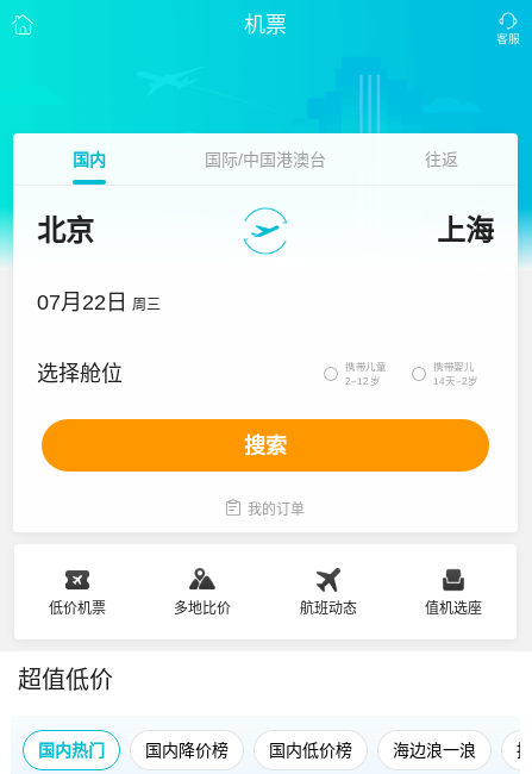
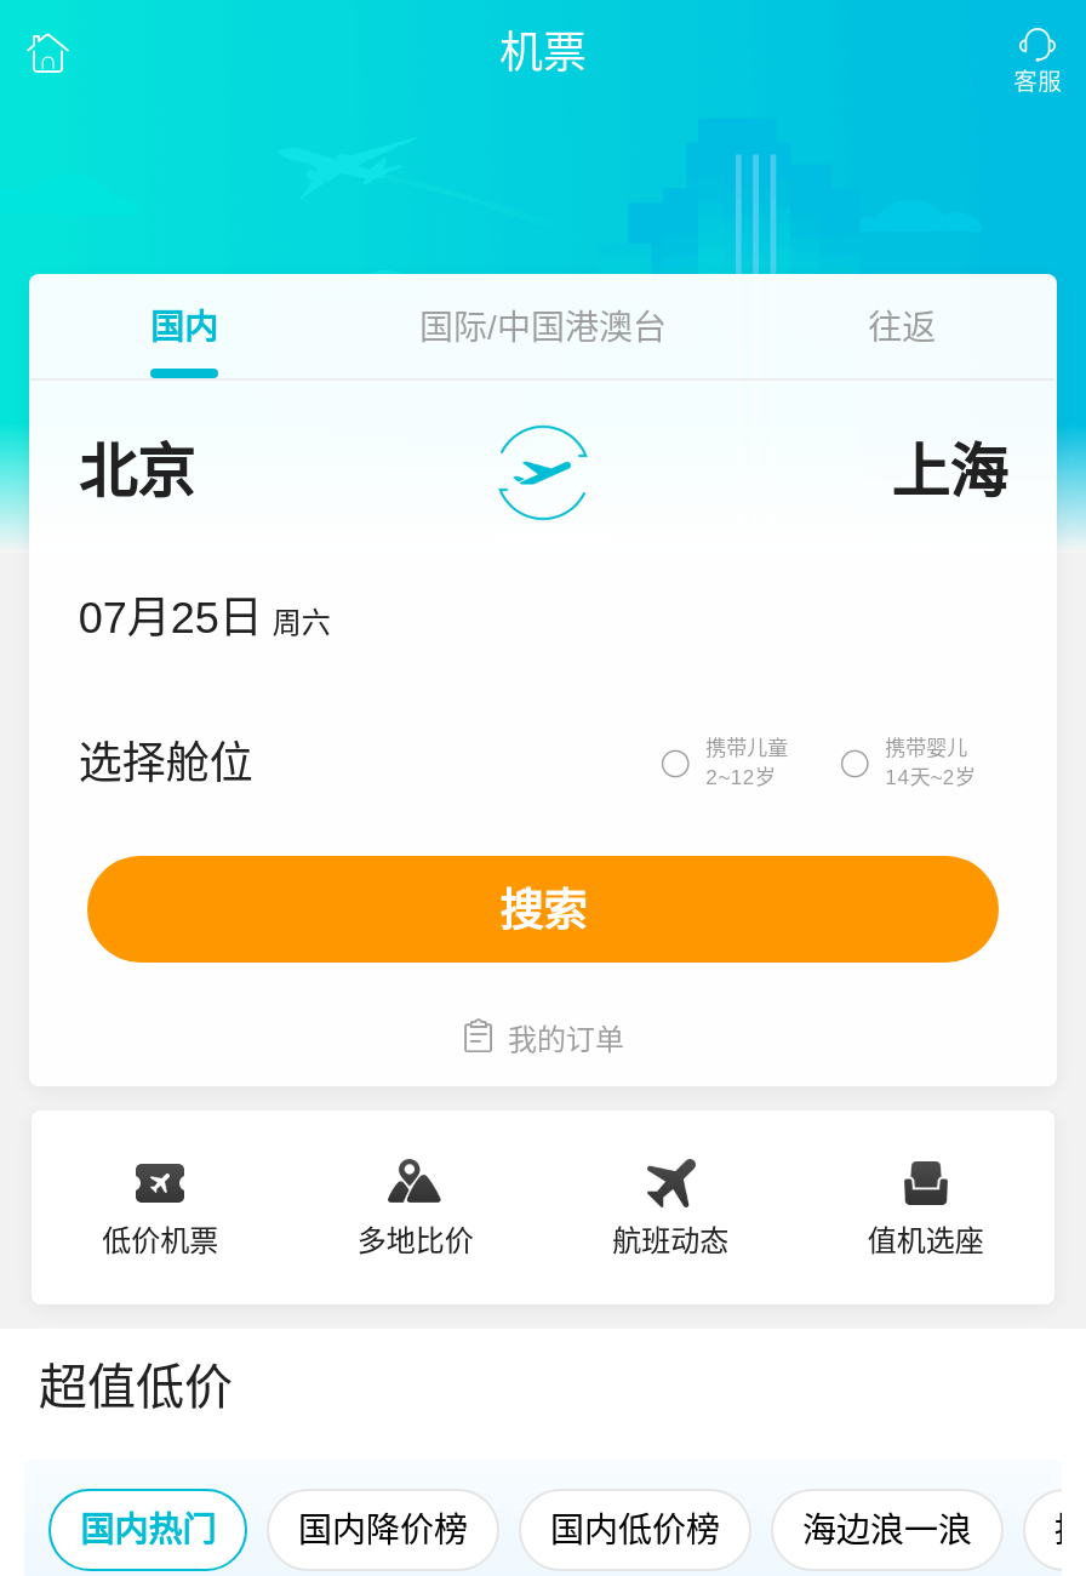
[37,291,161,314] 07月22日 周三 -> [78,594,330,643] 07月25日 周六

